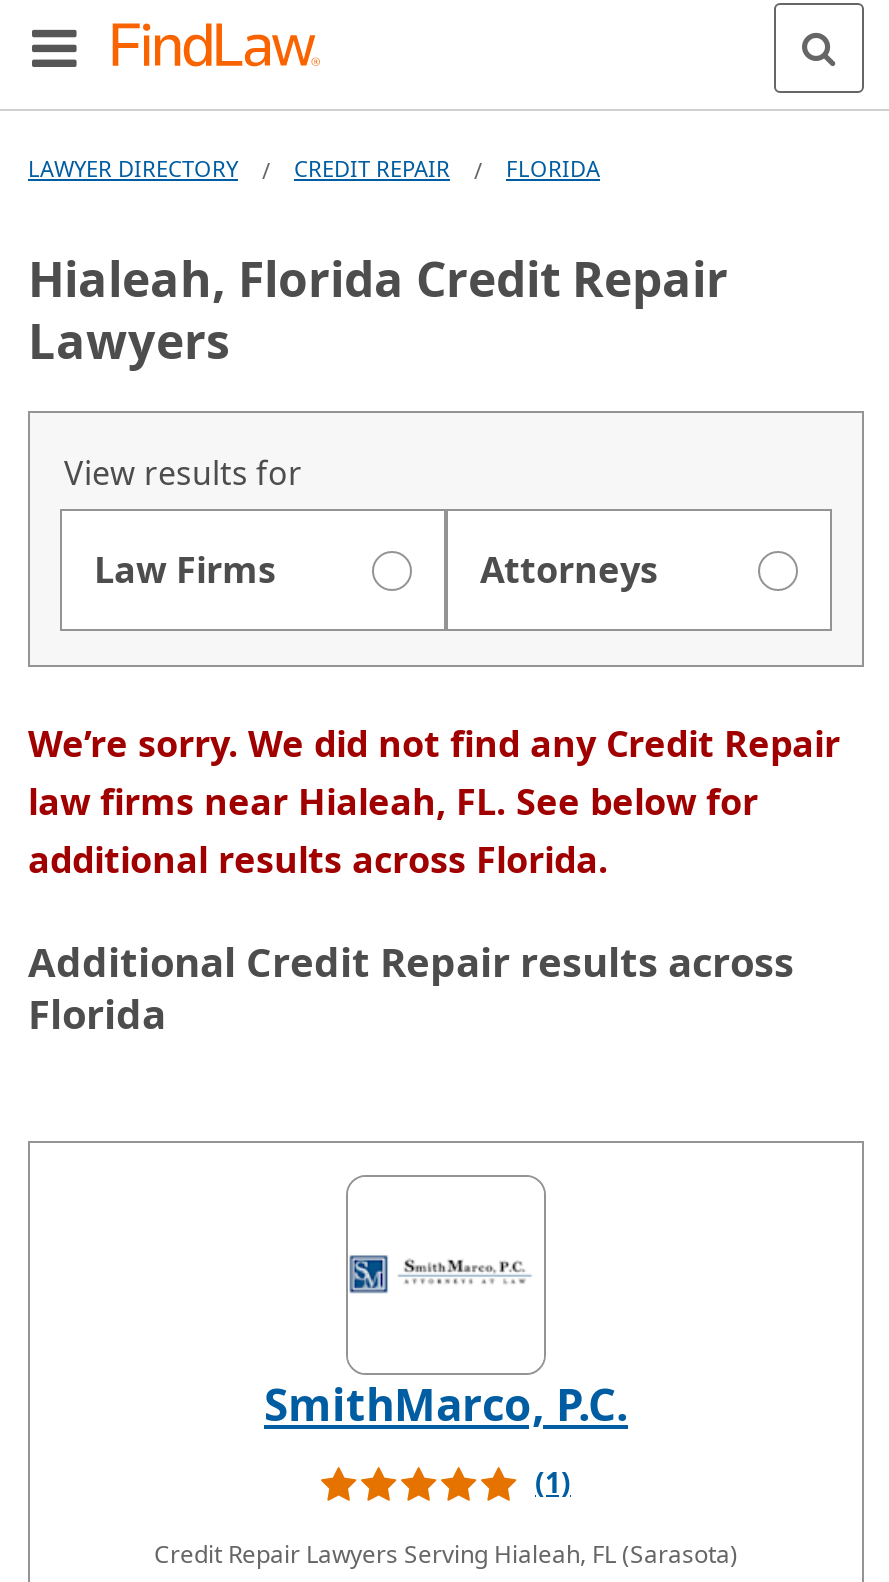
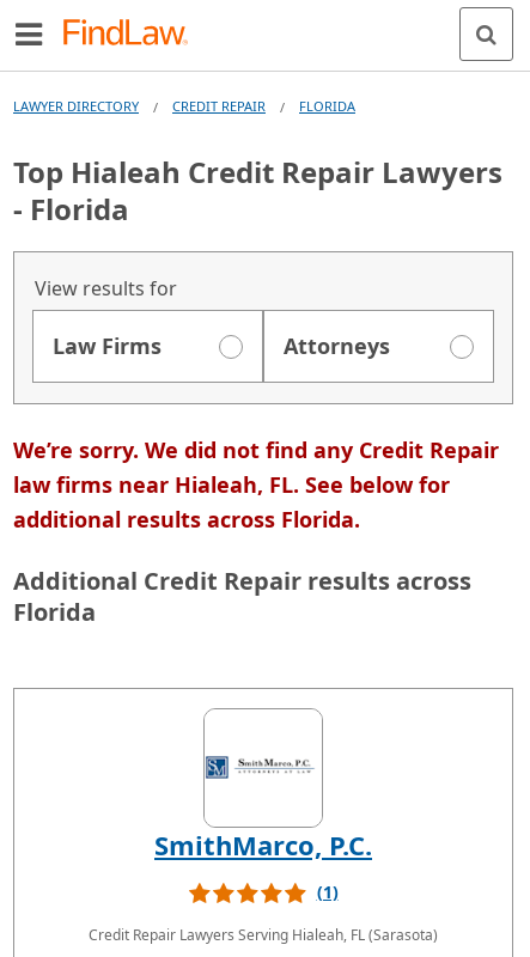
[28,245,728,373] Hialeah, Florida Credit Repair | Lawyers -> [13,152,502,228] Top Hialeah Credit Repair Lawyers | - Florida

